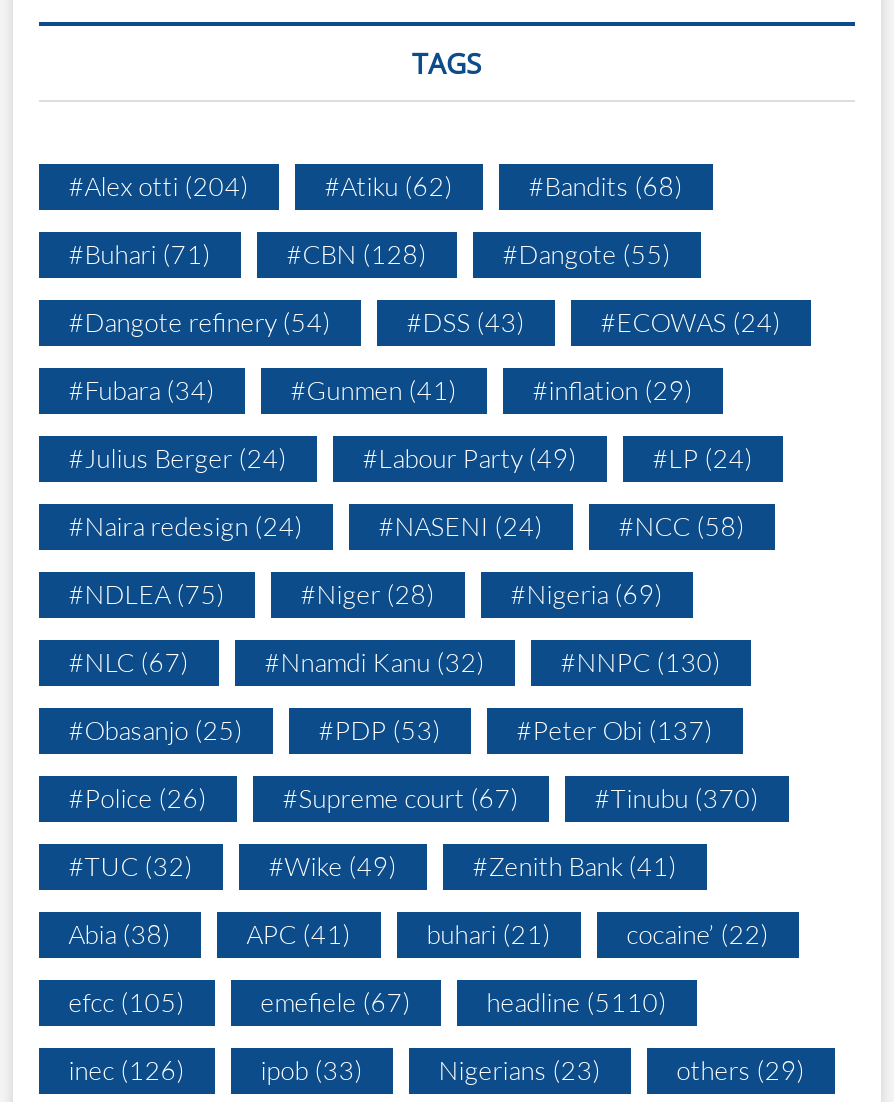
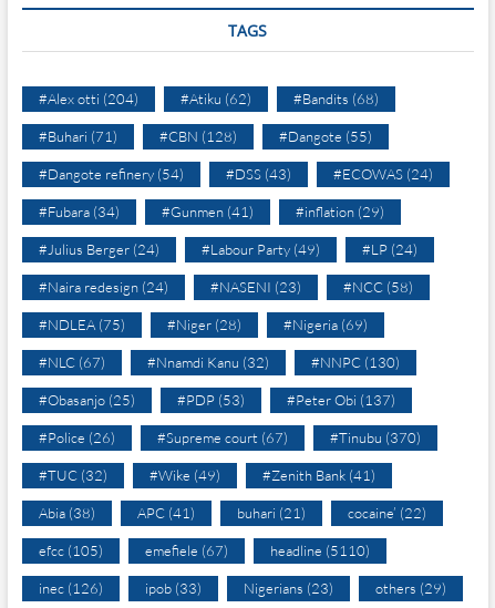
[379,510,543,542] #NASENI (24) -> [210,278,301,296] #NASENI (23)

